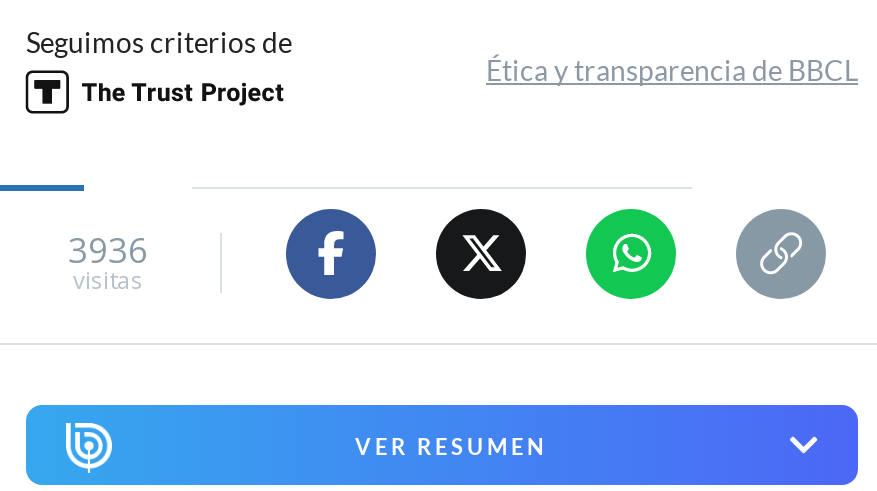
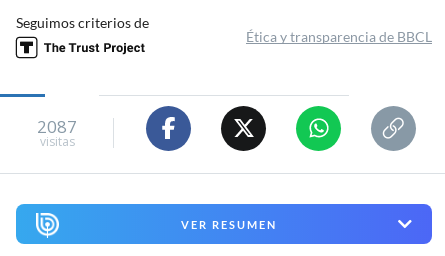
[68,227,148,273] 3936 -> [37,115,77,138] 2087

